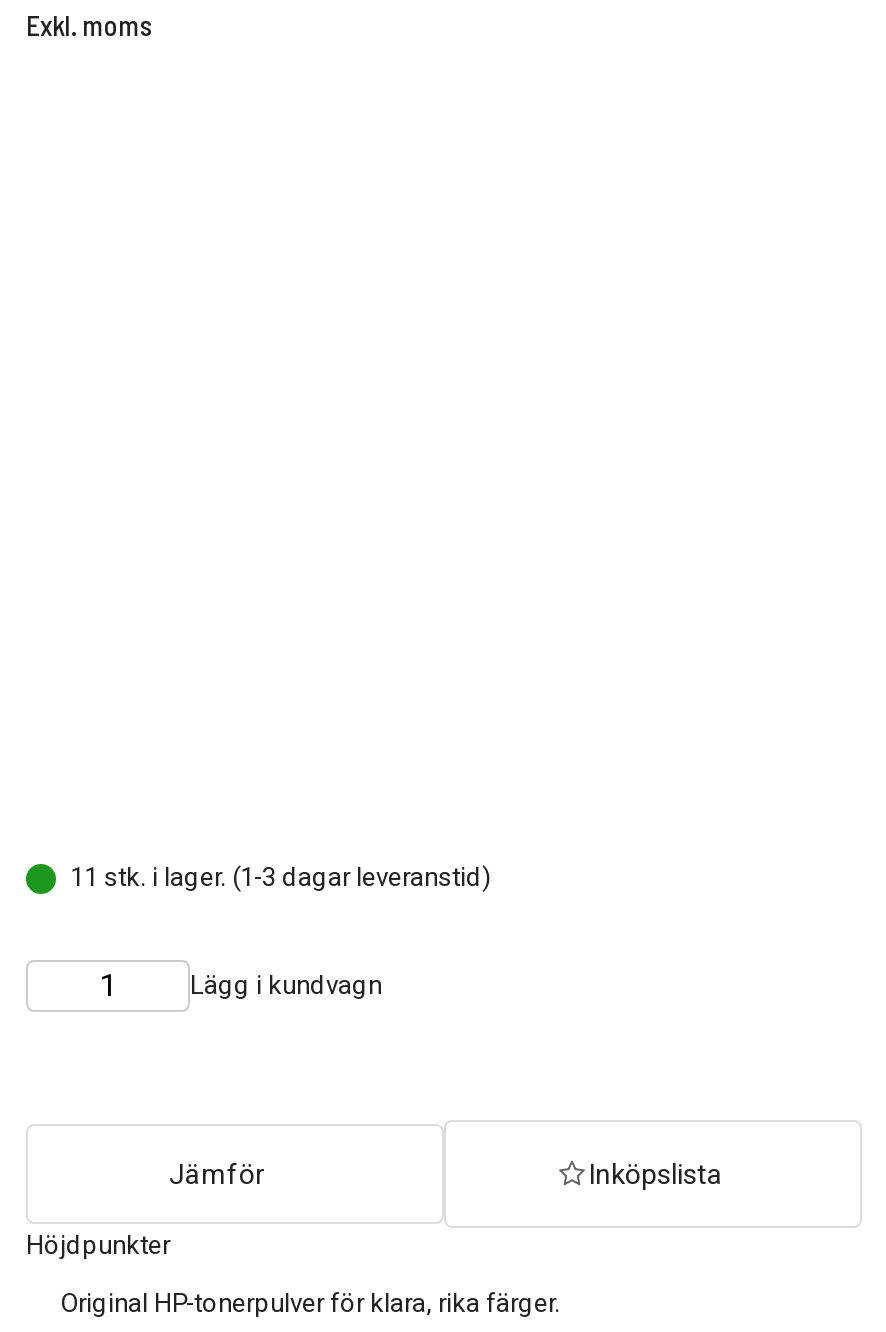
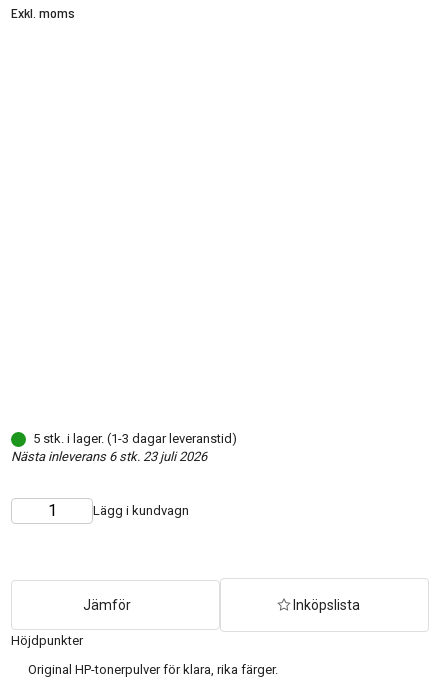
[70,862,492,892] 11 stk. i lager. (1-3 dagar leveranstid) -> [11,431,237,464] 5 stk. i lager. (1-3 dagar leveranstid) | Nästa inleverans 6 stk. 23 juli 2026

